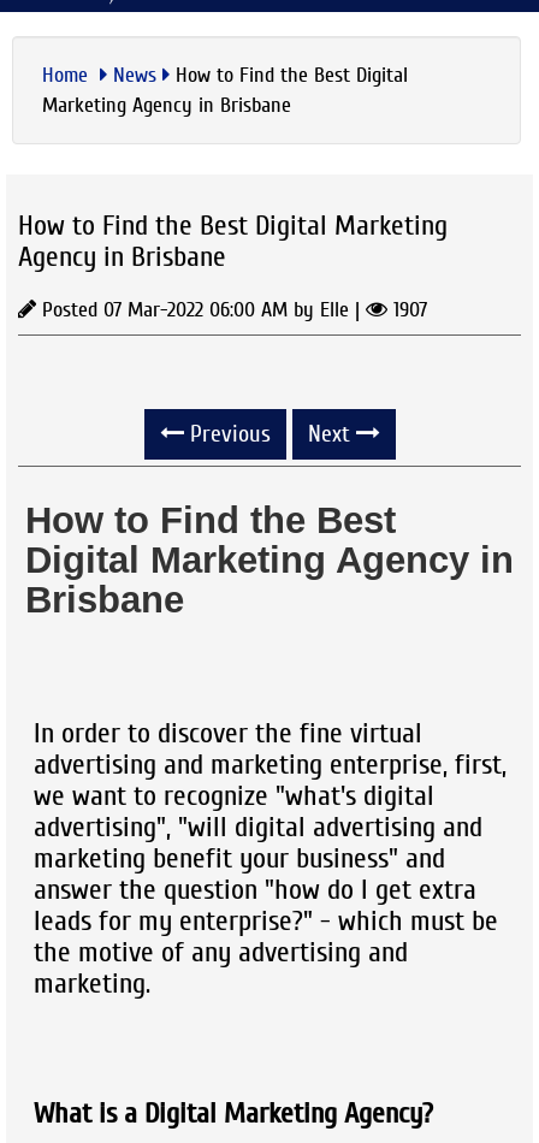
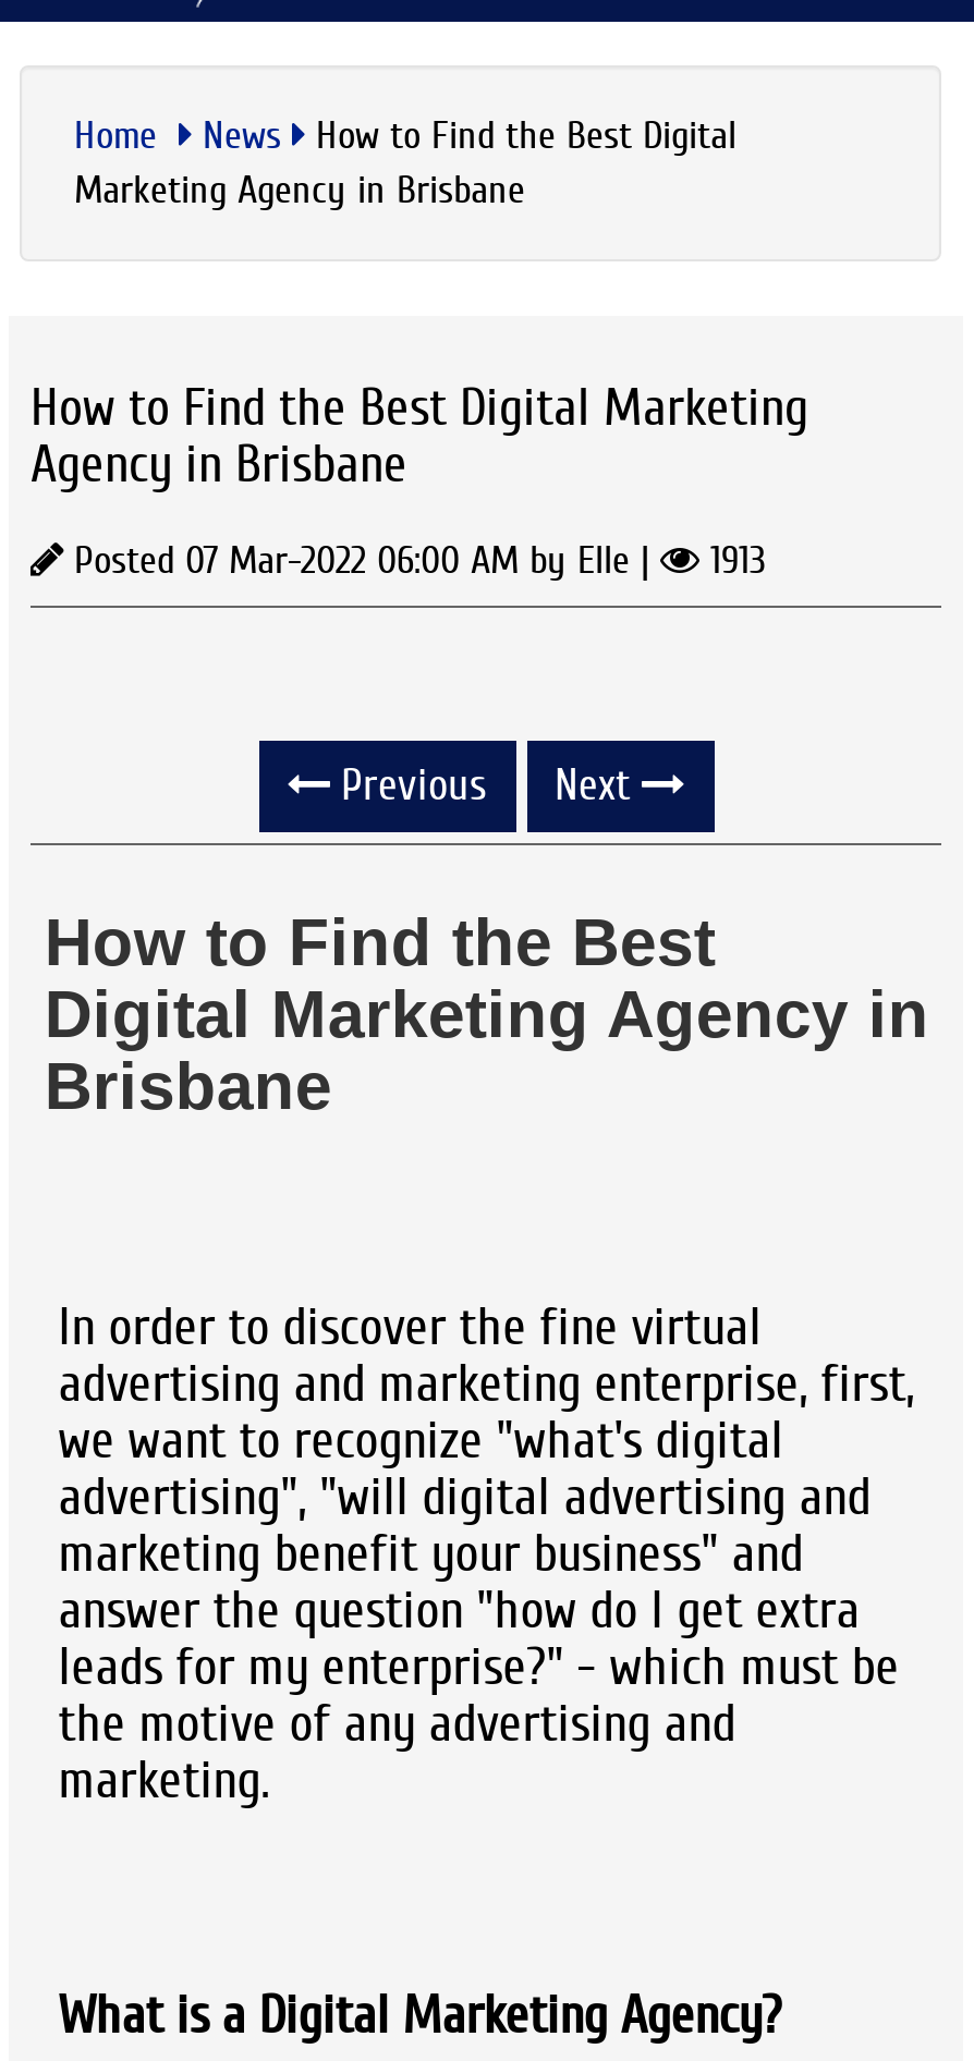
[387,297,427,322] 1907 -> [699,538,765,584] 1913

